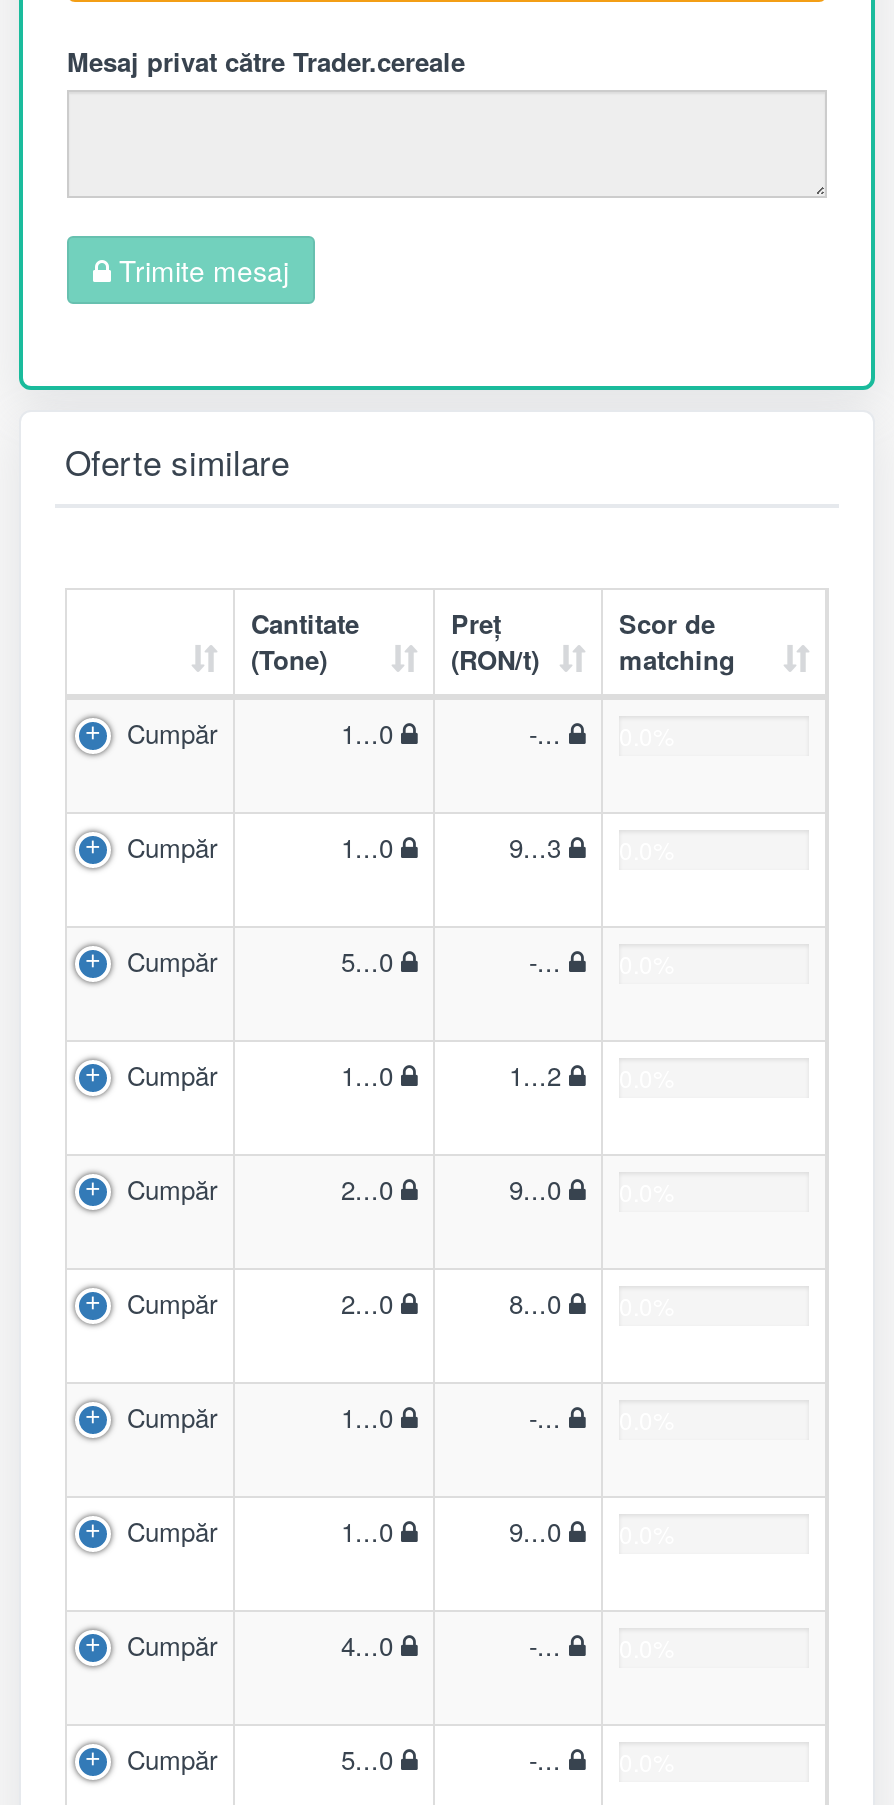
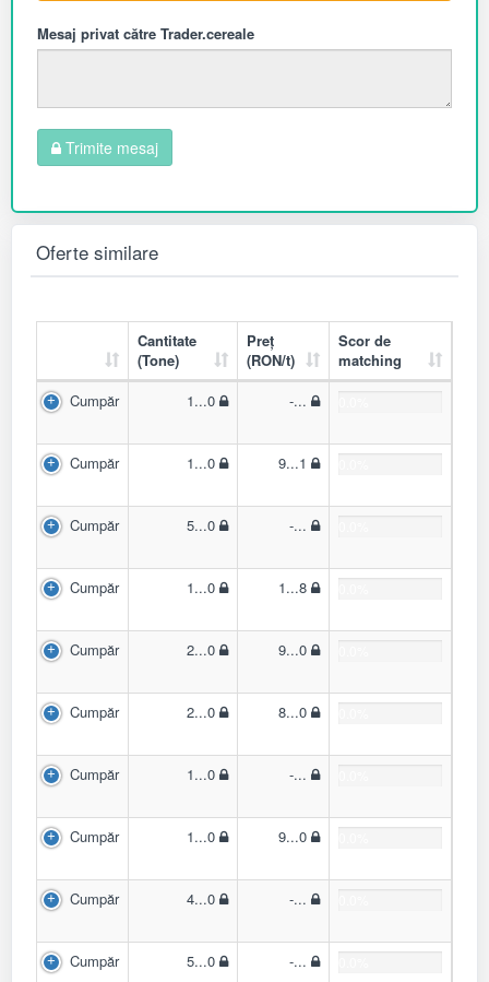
[509,828,561,866] 9...3 -> [278,452,307,473] 9...1
[509,1056,561,1094] 1...2 -> [278,577,307,598] 1...8

